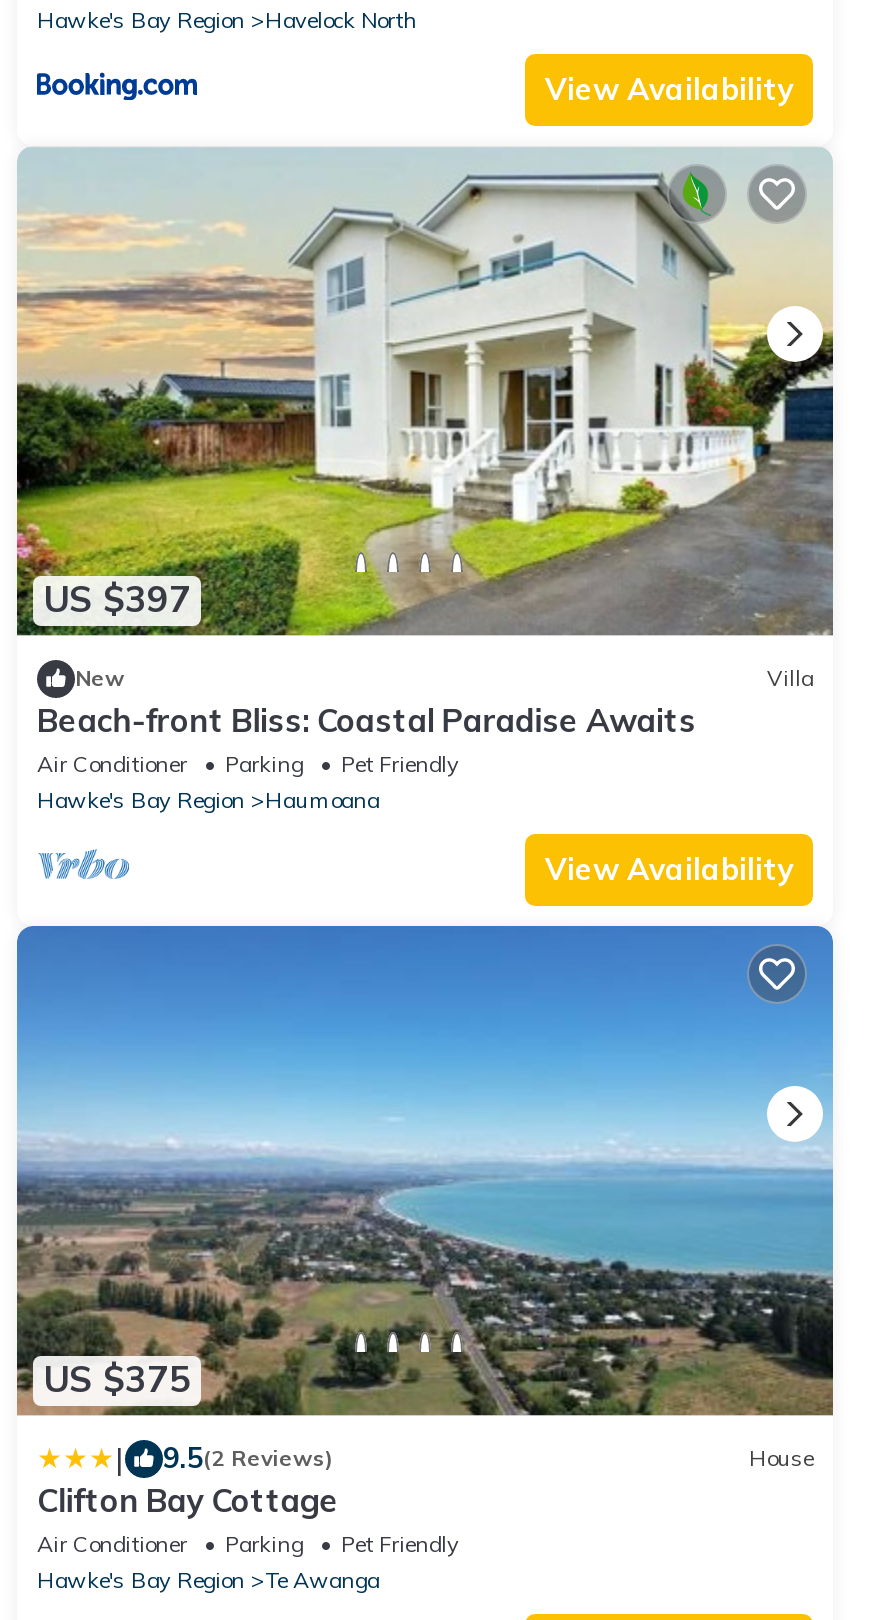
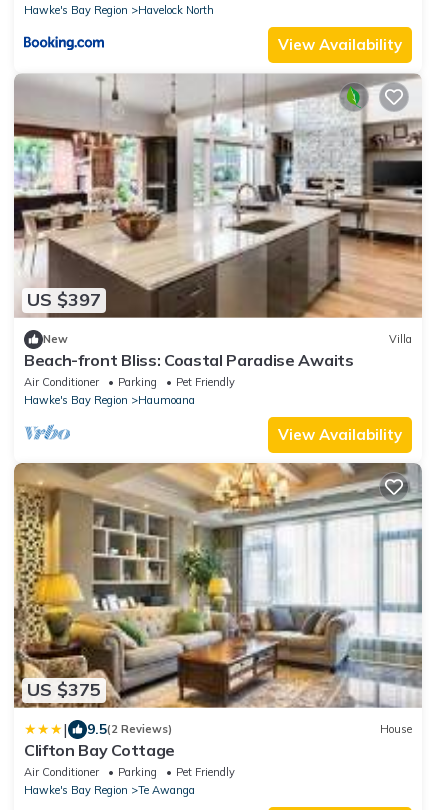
[15,150,835,636] [image] -> [13,74,423,318] [image]
[15,924,835,1416] [image] -> [13,462,423,708] [image]

